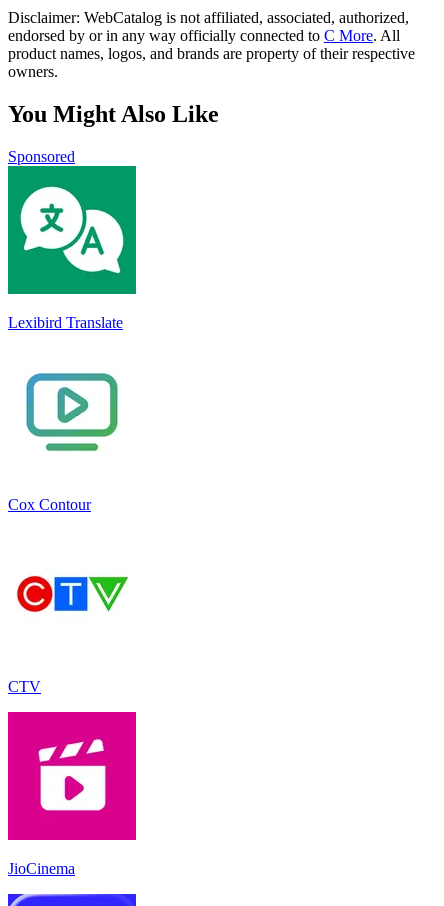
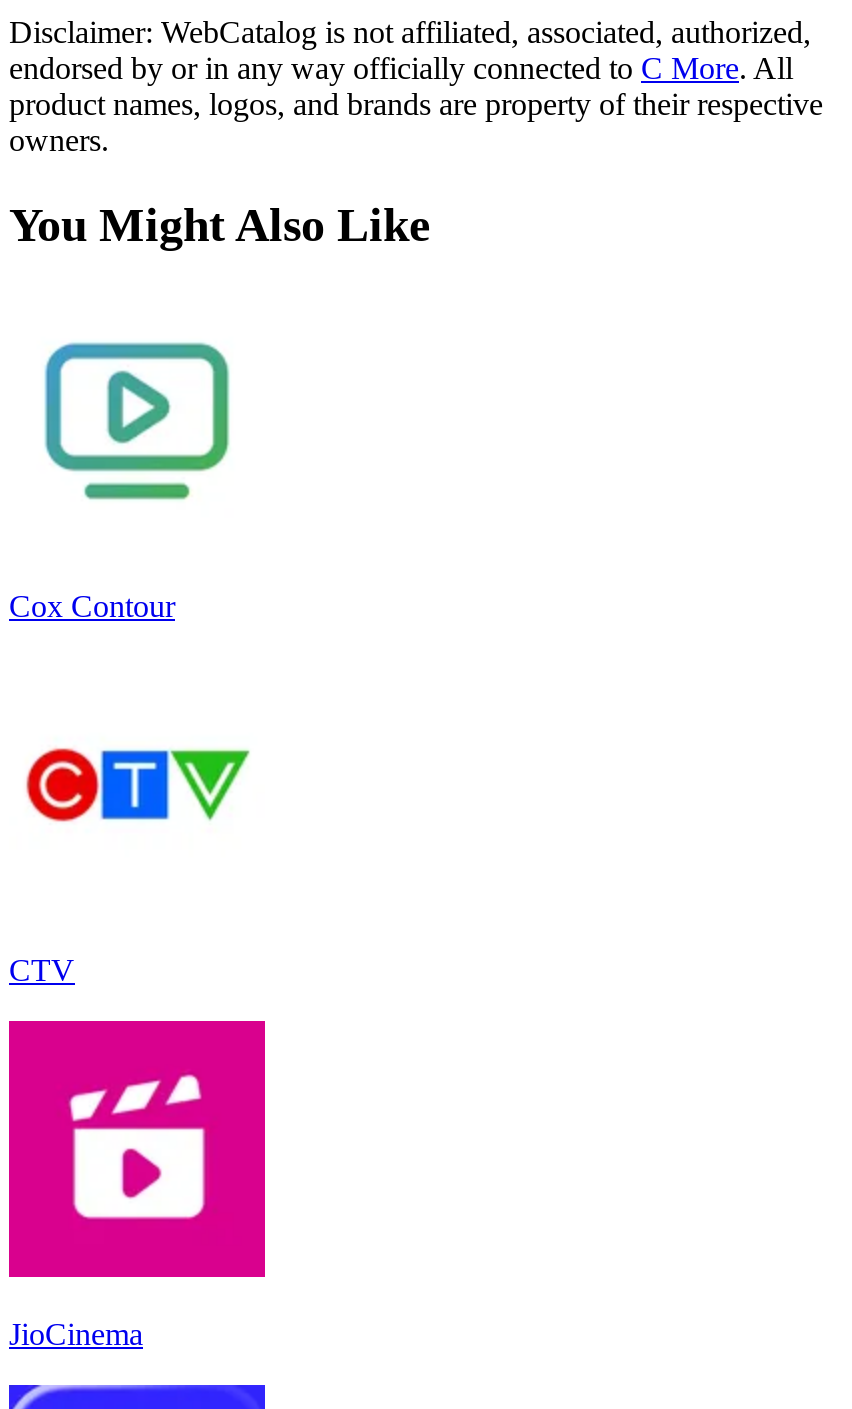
[8,148,75,165] Sponsored -> none
[7,165,137,331] [image] | Lexibird Translate -> none

